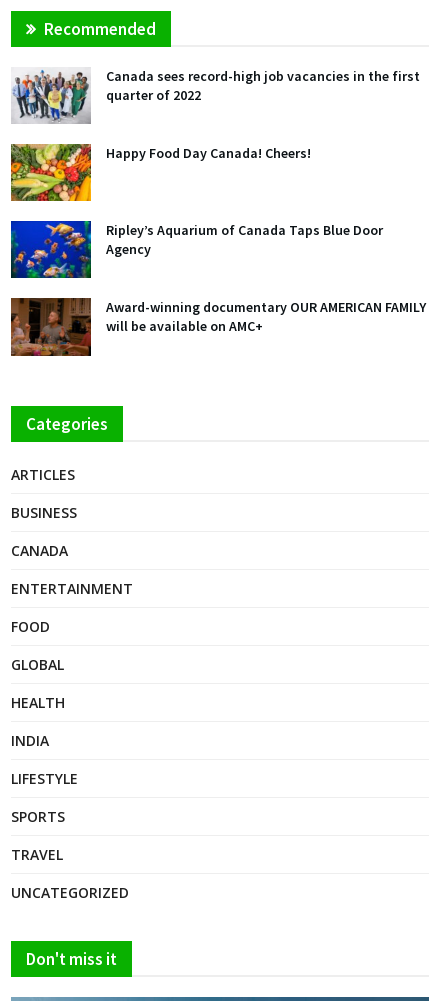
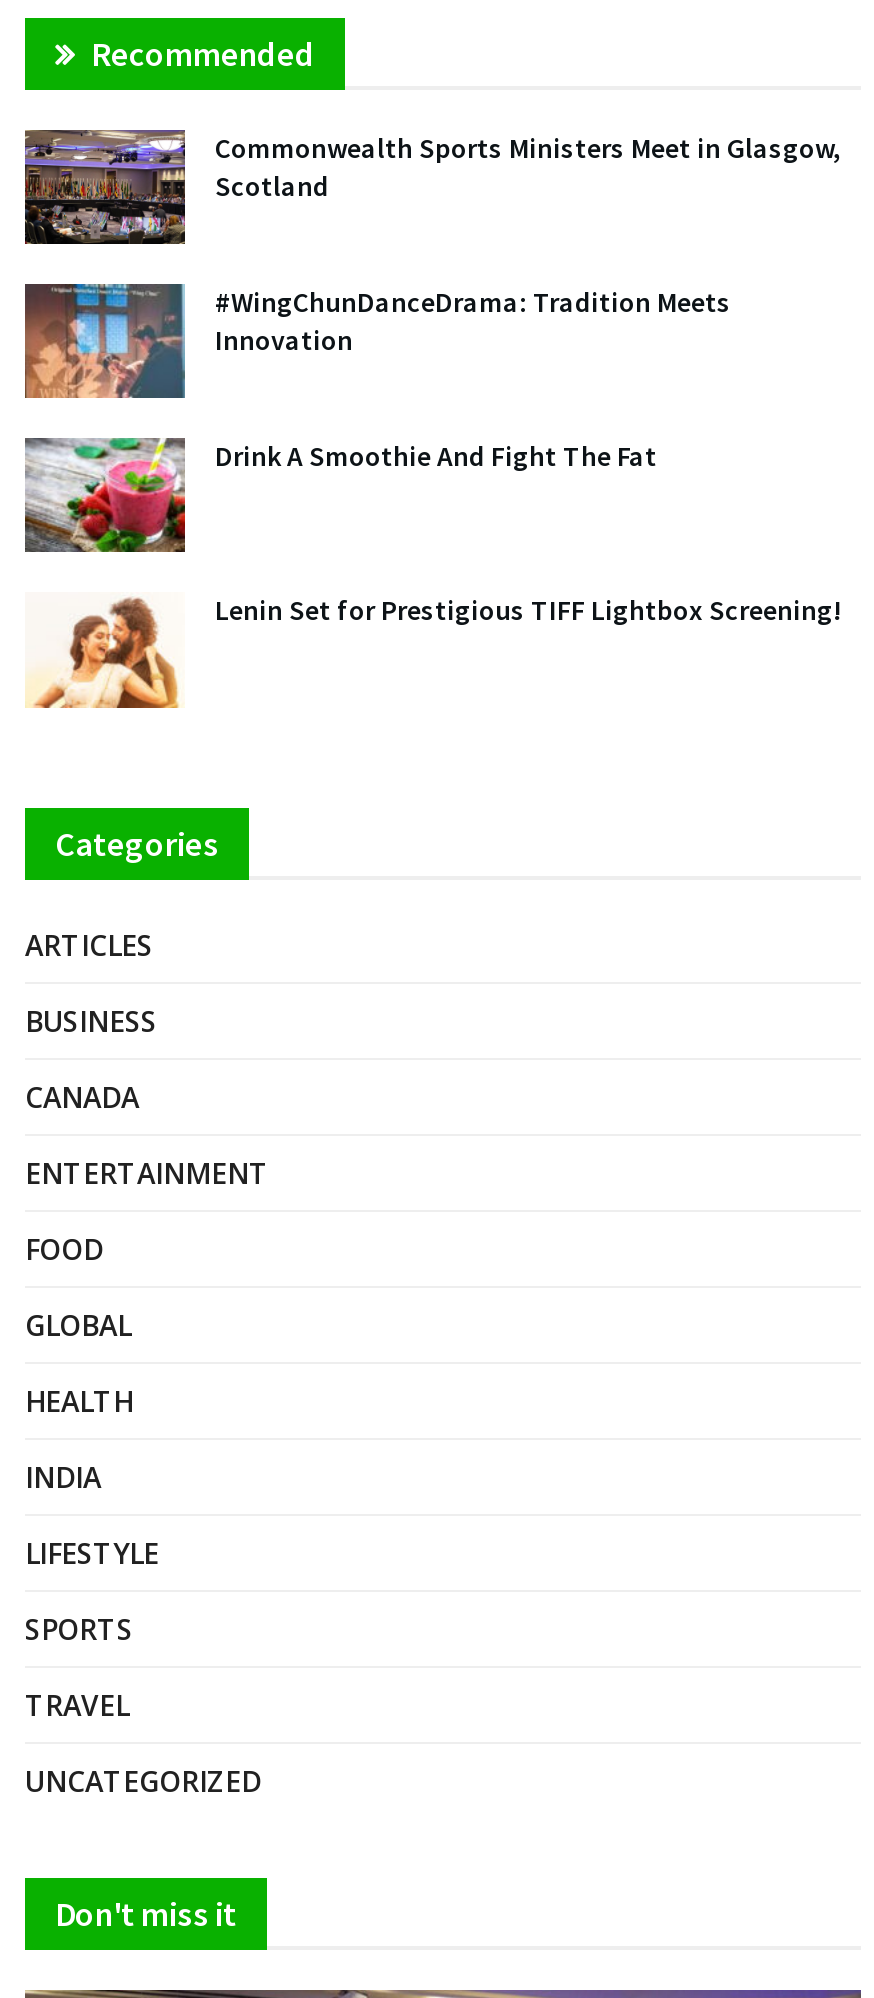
[11,67,420,124] [image] | Canada sees record-high job vacancies in the first | quarter of 2022 -> [23,128,841,246] [image] | Commonwealth Sports Ministers Meet in Glasgow, | Scotland
[11,143,311,202] [image] | Happy Food Day Canada! Cheers! -> [25,282,731,400] [image] | #WingChunDanceDrama: Tradition Meets | Innovation
[10,220,383,279] [image] | Ripley’s Aquarium of Canada Taps Blue Door | Agency -> [23,436,657,554] [image] | Drink A Smoothie And Fight The Fat
[10,297,426,357] [image] | Award-winning documentary OUR AMERICAN FAMILY | will be available on AMC+ -> [25,592,841,710] [image] | Lenin Set for Prestigious TIFF Lightbox Screening!

